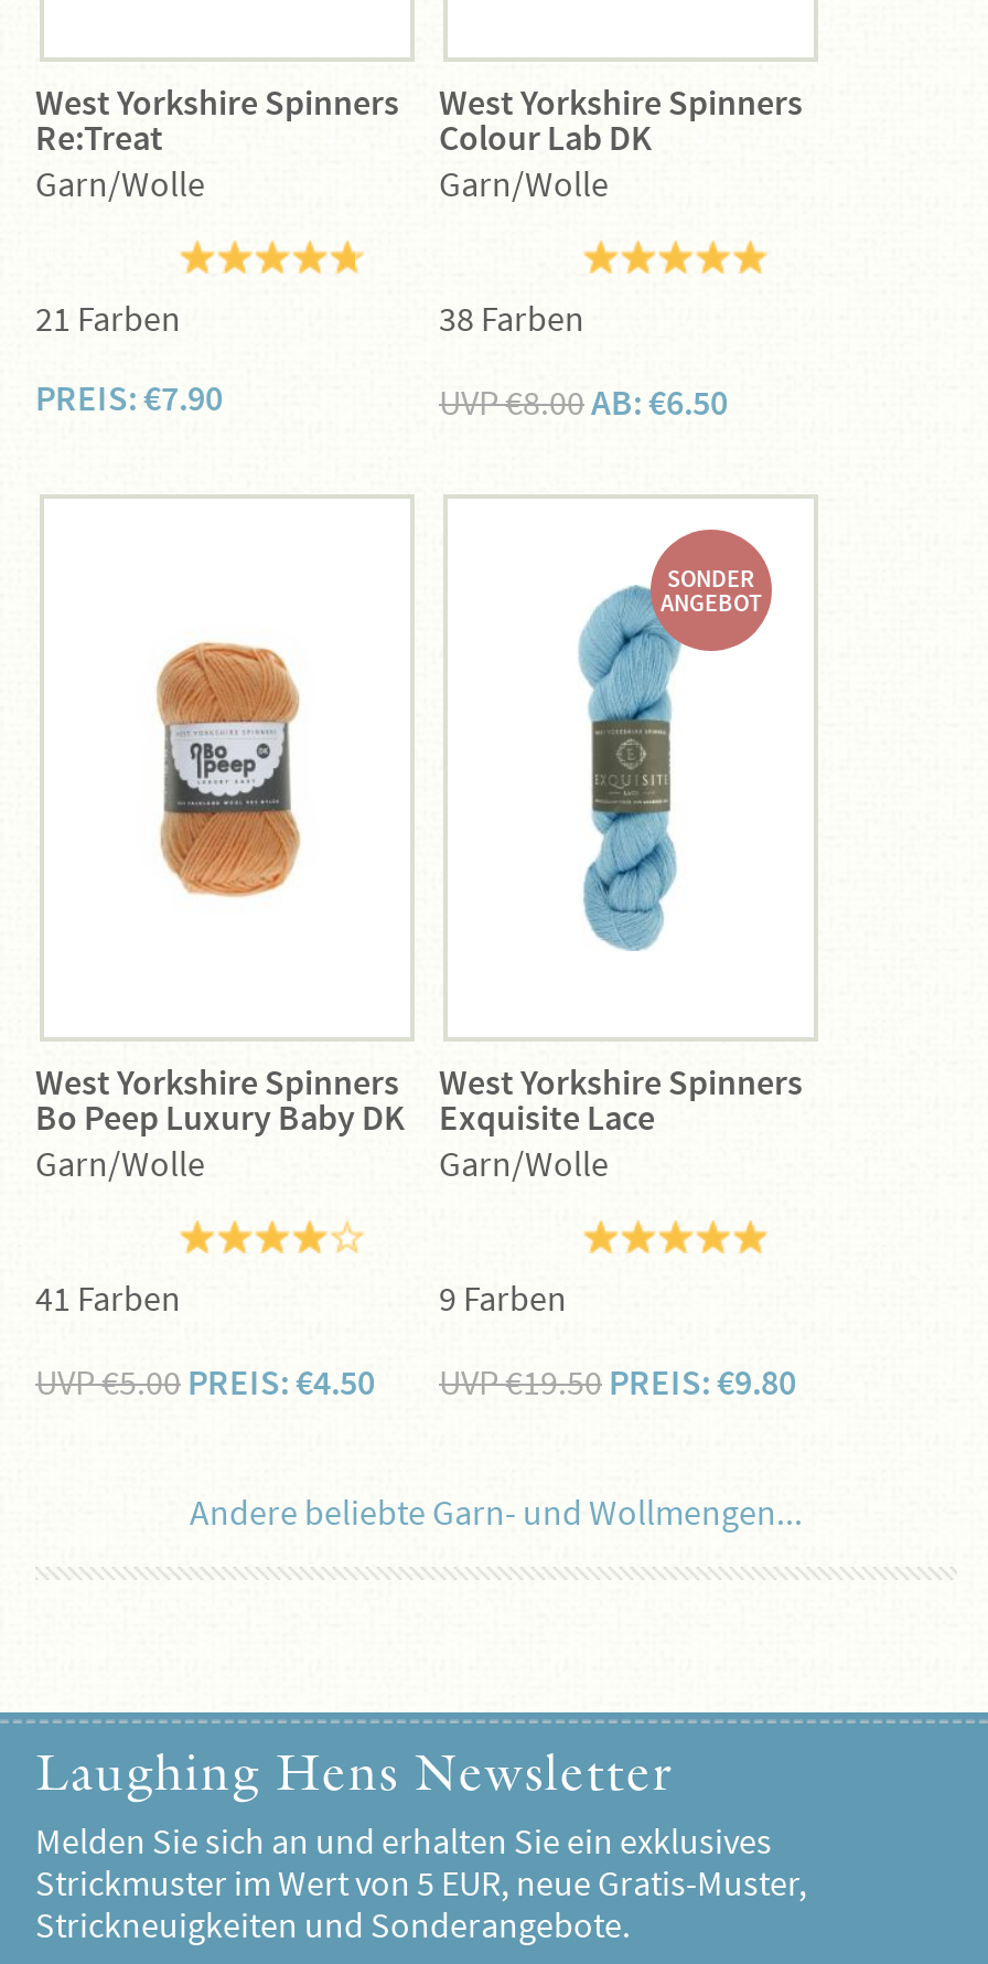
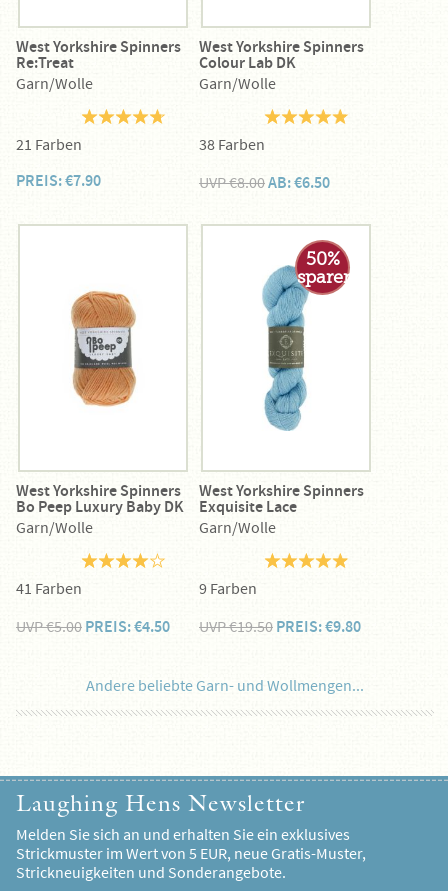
[661,562,762,620] SONDER | ANGEBOT -> [297,249,355,287] 50% | sparen

